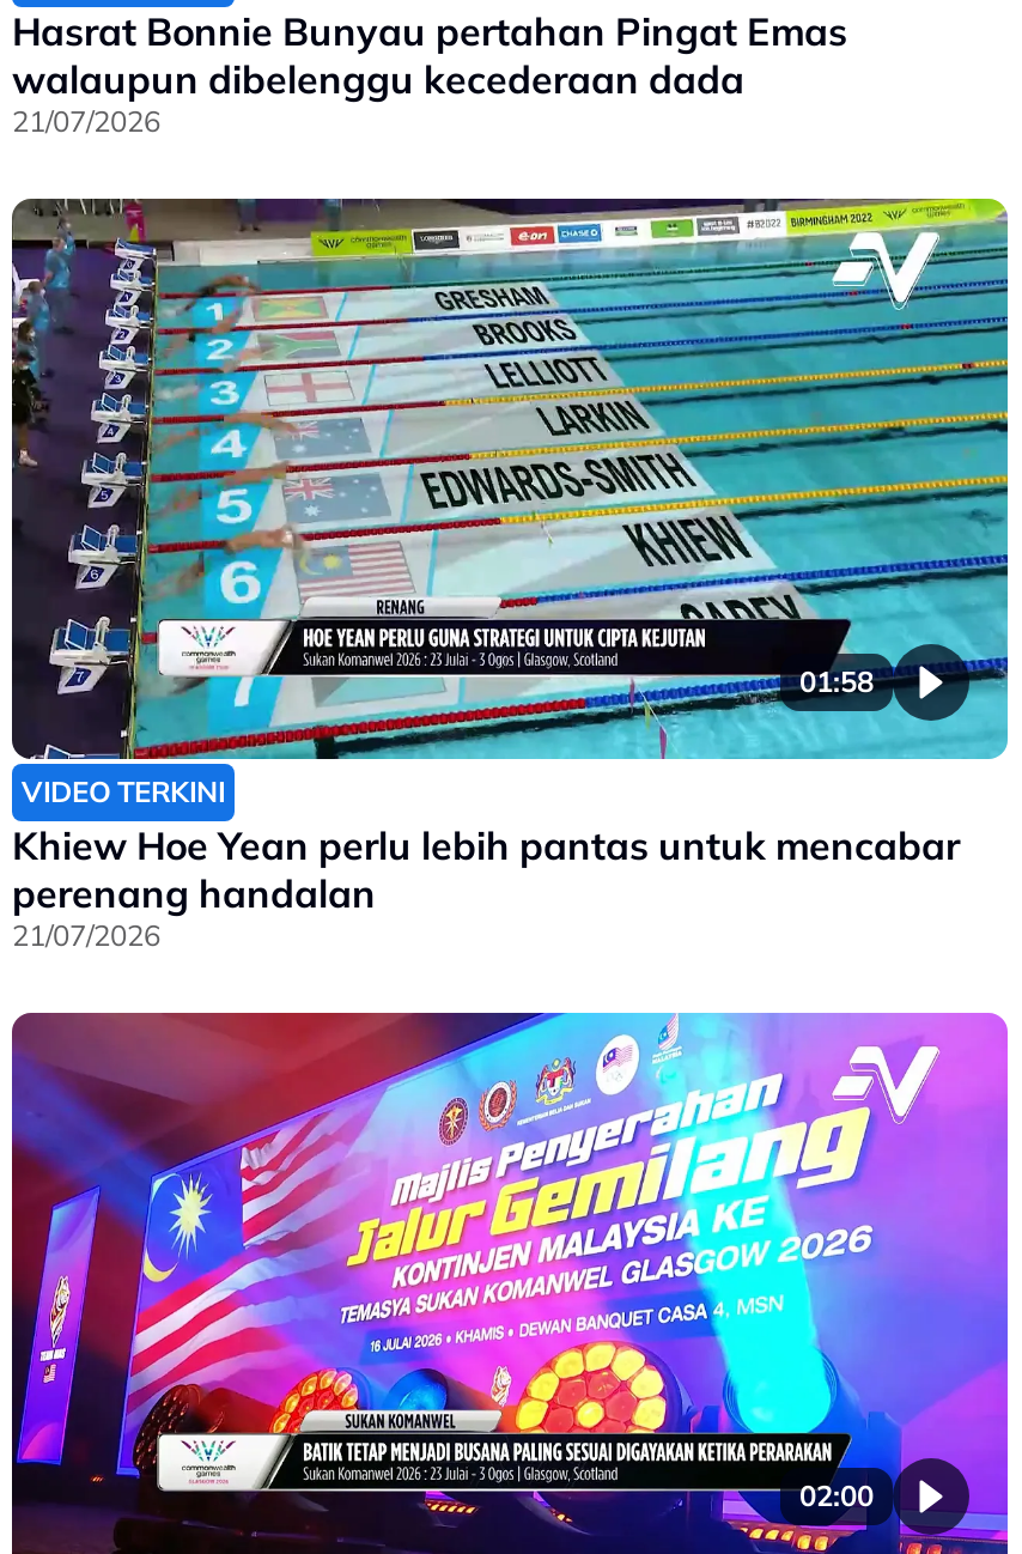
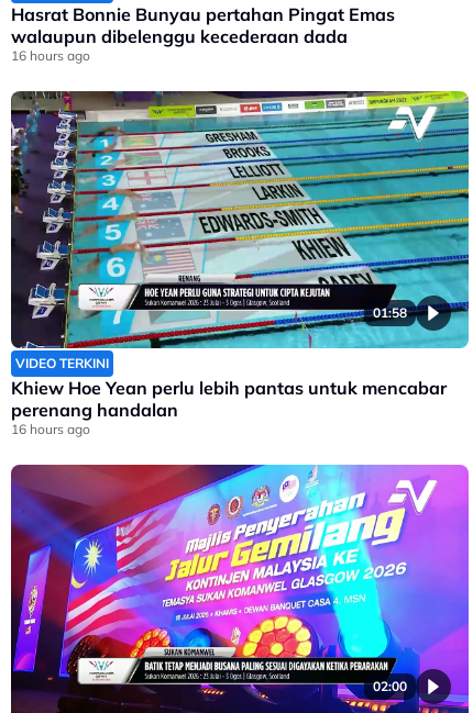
[12,103,160,139] 21/07/2026 -> [11,47,90,64] 16 hours ago
[12,917,160,953] 21/07/2026 -> [11,421,90,437] 16 hours ago

